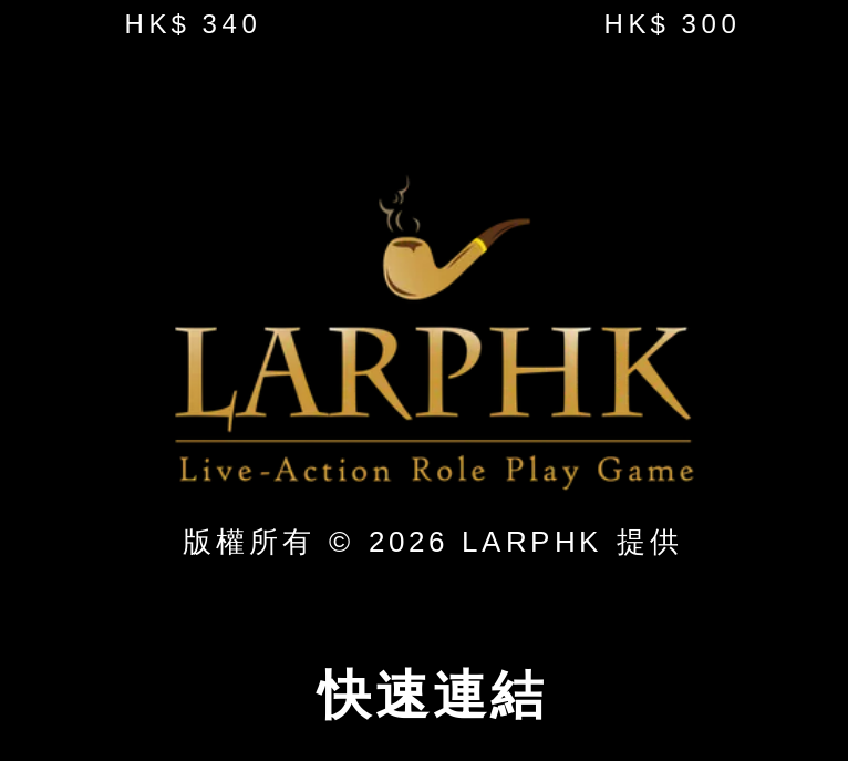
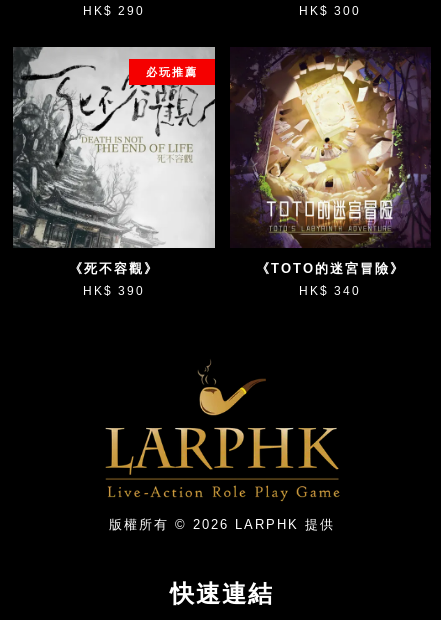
[125,9,262,40] HK$ 340 -> [83,4,145,18] HK$ 290
none -> [12,46,216,249] [image] | 必玩推薦
none -> [69,261,159,298] 《死不容觀》 | HK$ 390
none -> [229,47,431,298] [image] | 《TOTO的迷宮冒險》 | HK$ 340

